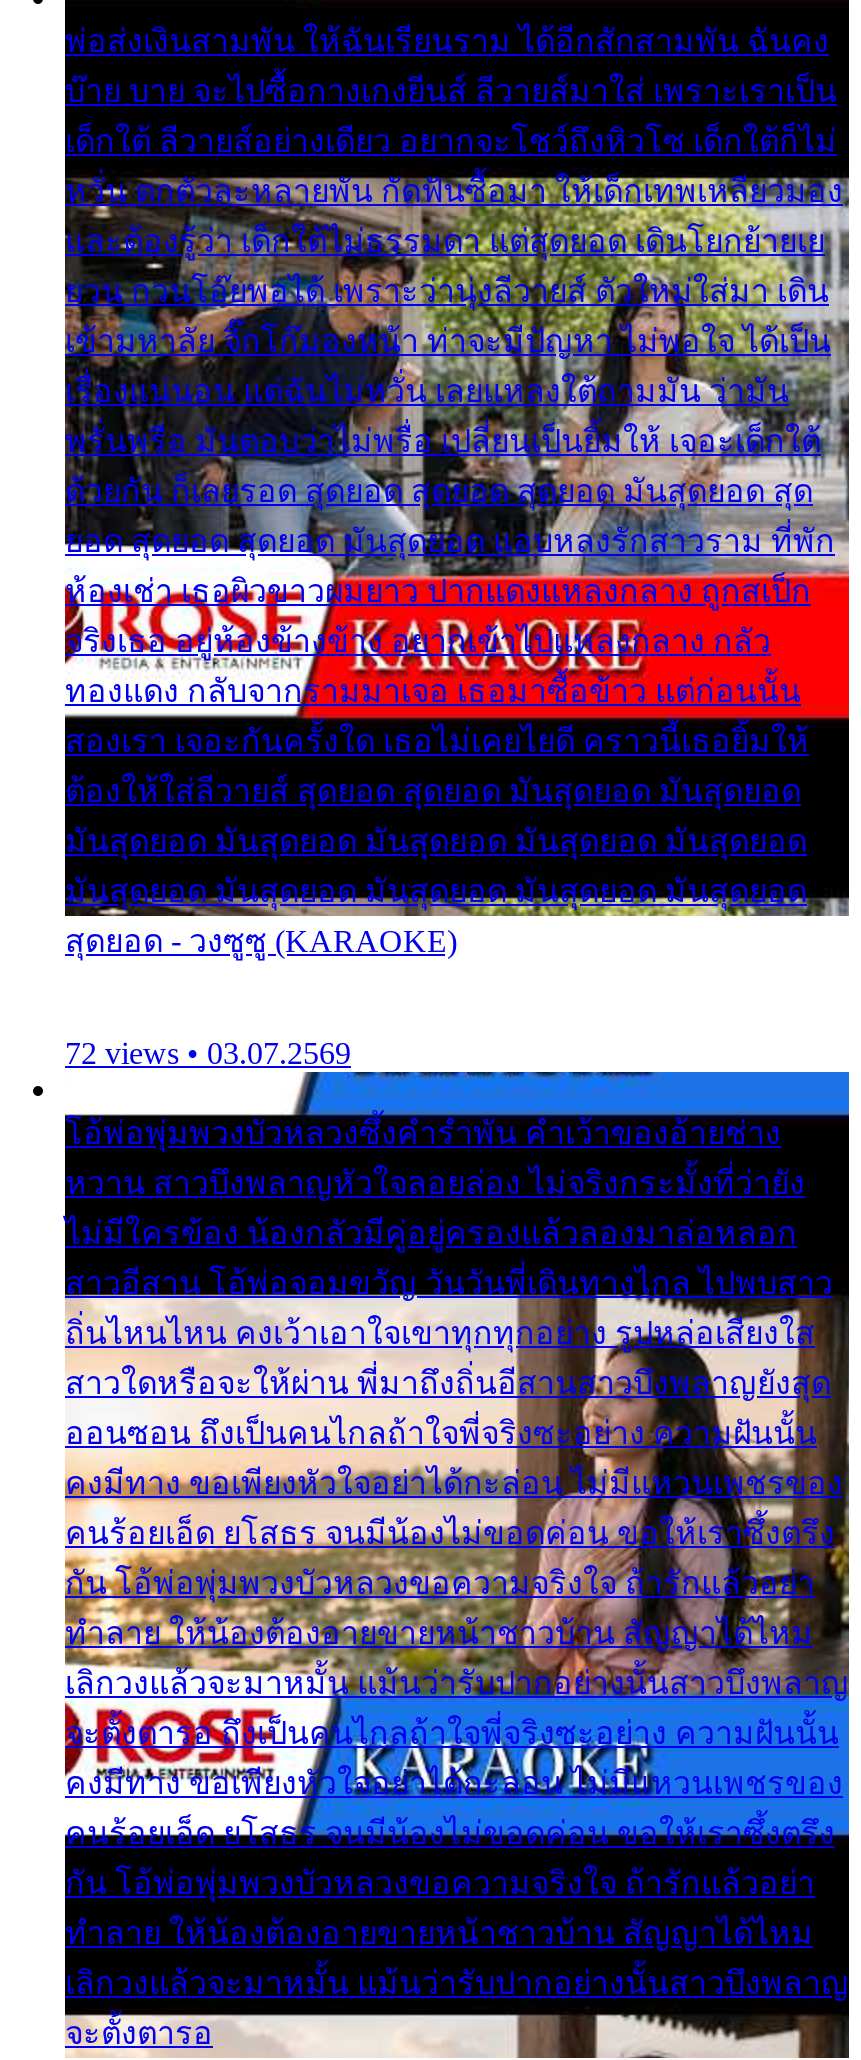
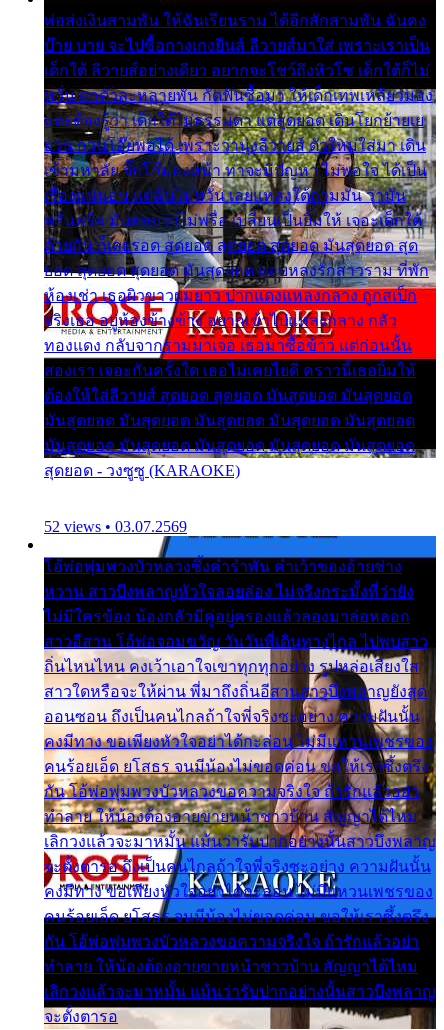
[65,1036,351,1070] 72 views • 03.07.2569 -> [44,518,187,535] 52 views • 03.07.2569

